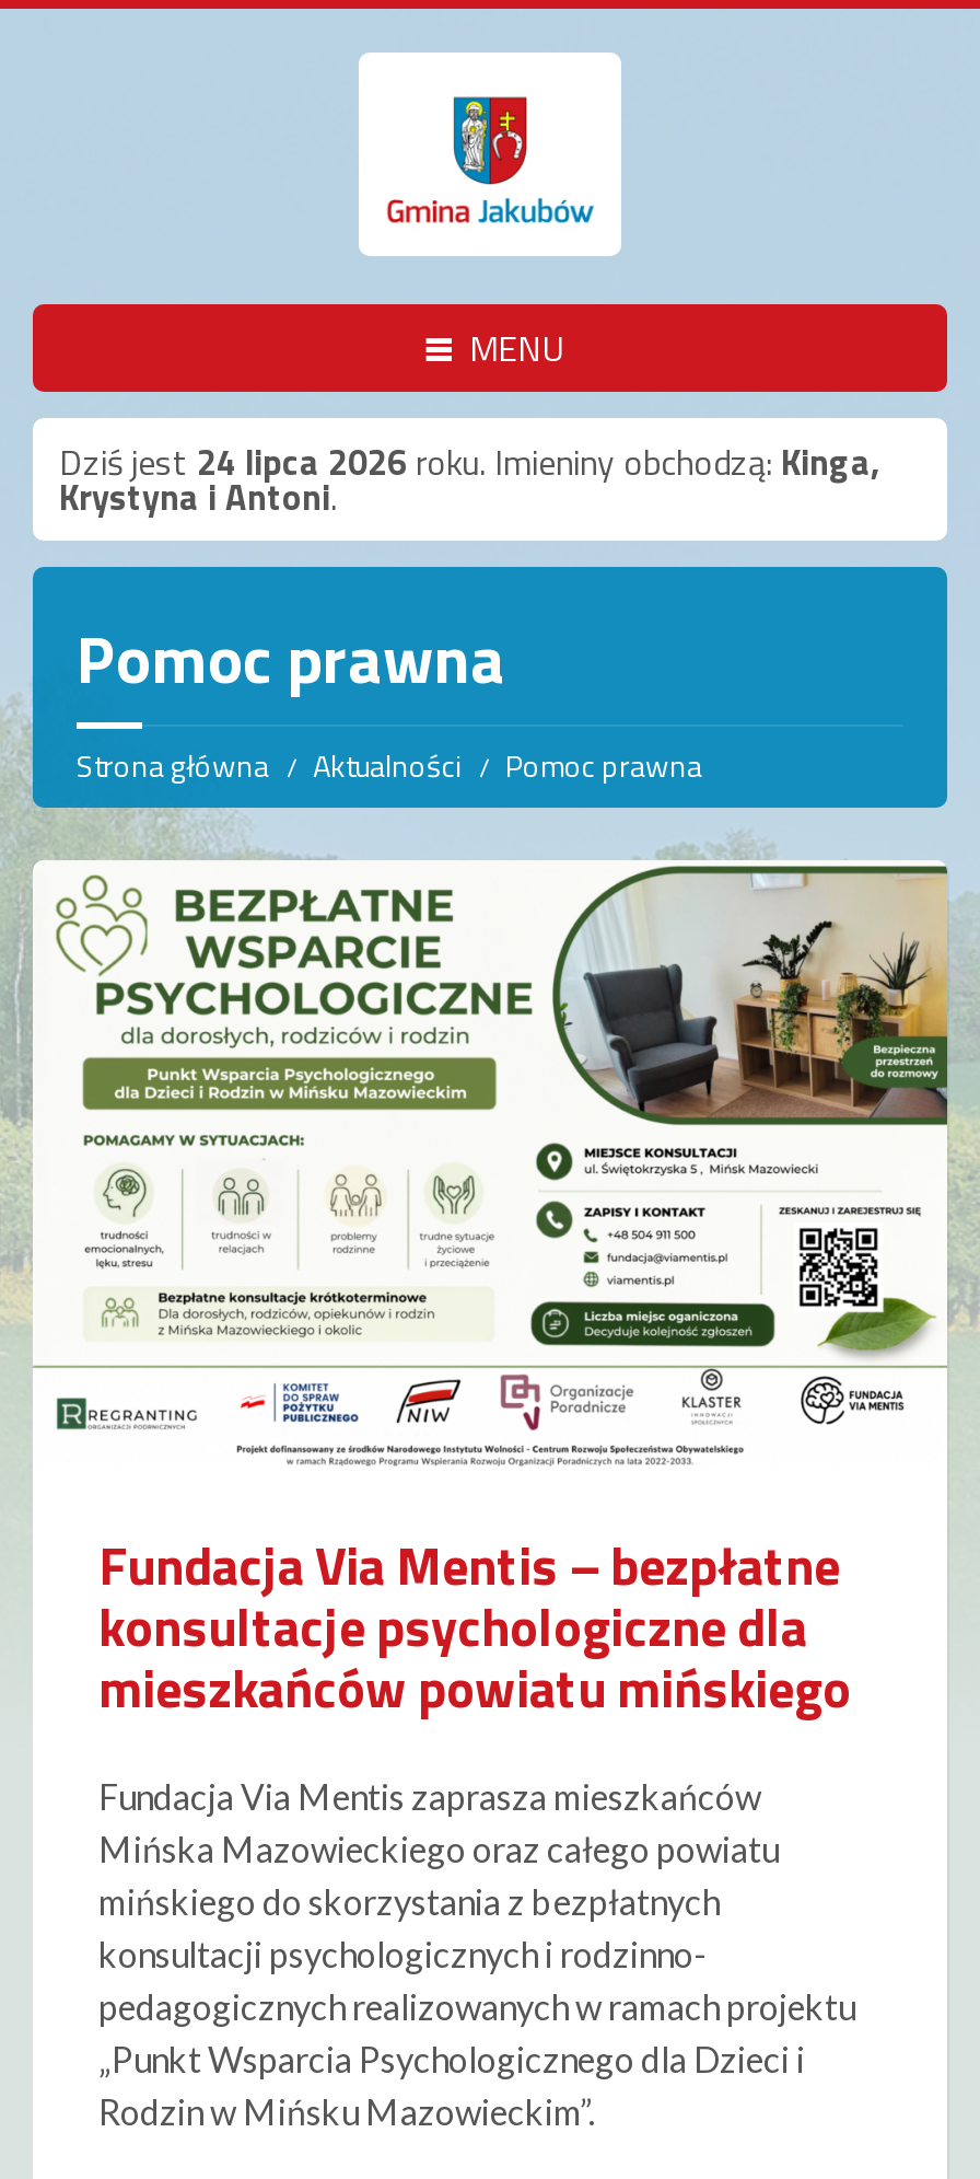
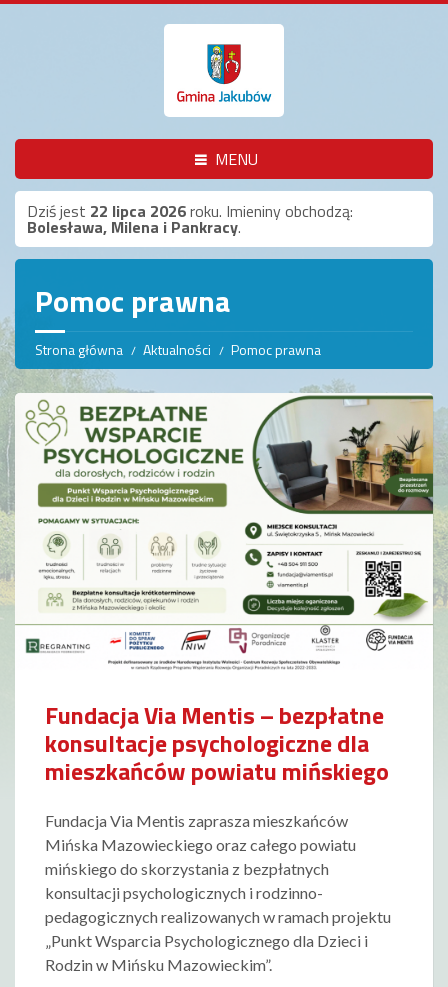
[59,435,879,523] Dziś jest 24 lipca 2026 roku. Imieniny obchodzą: Kinga, | Krystyna i Antoni. -> [27,199,353,239] Dziś jest 22 lipca 2026 roku. Imieniny obchodzą: | Bolesława, Milena i Pankracy.

